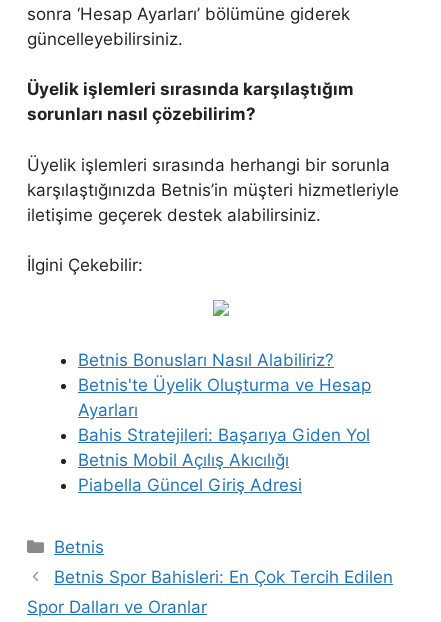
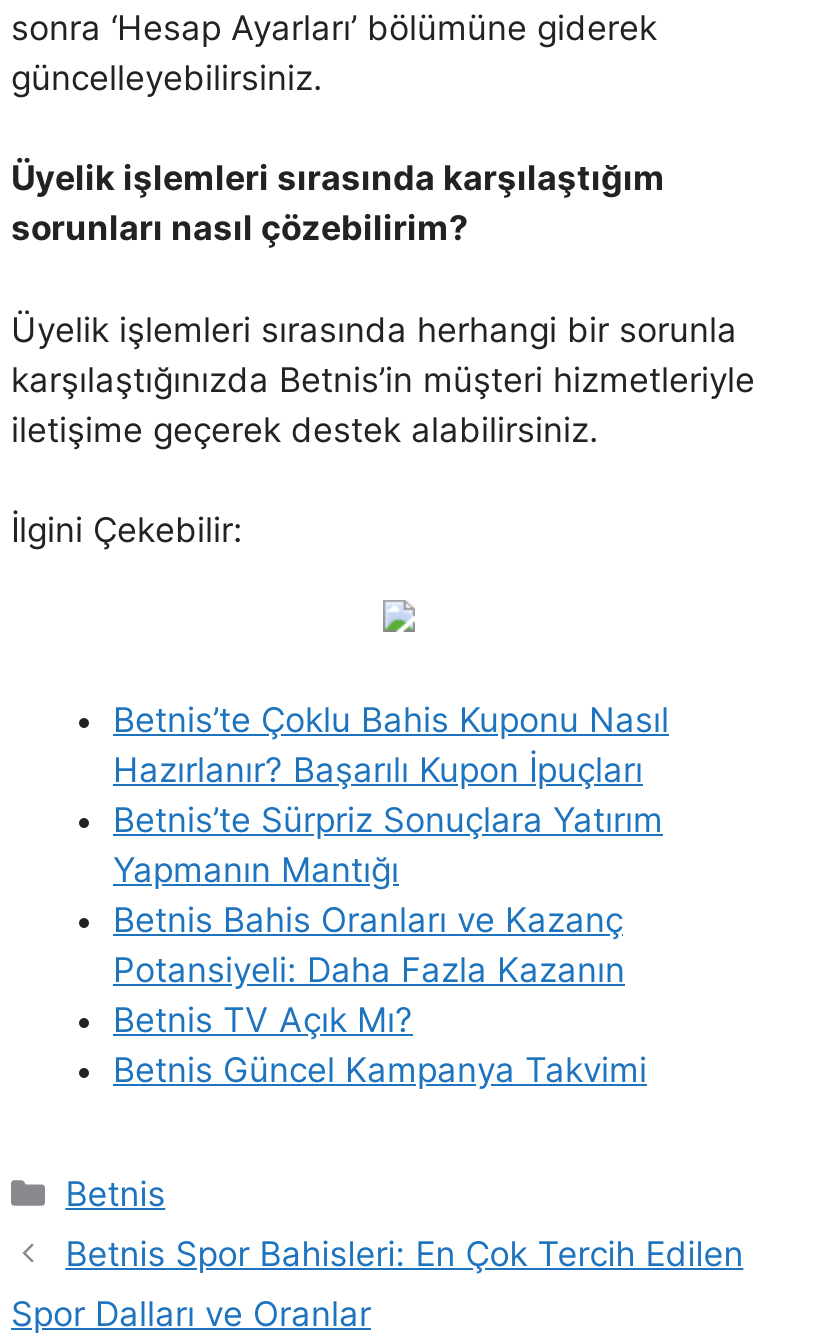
[78,349,371,494] Betnis Bonusları Nasıl Alabiliriz? | Betnis'te Üyelik Oluşturma ve Hesap | Ayarları | Bahis Stratejileri: Başarıya Giden Yol | Betnis Mobil Açılış Akıcılığı | Piabella Güncel Giriş Adresi -> [113,699,669,1089] Betnis’te Çoklu Bahis Kuponu Nasıl | Hazırlanır? Başarılı Kupon İpuçları | Betnis’te Sürpriz Sonuçlara Yatırım | Yapmanın Mantığı | Betnis Bahis Oranları ve Kazanç | Potansiyeli: Daha Fazla Kazanın | Betnis TV Açık Mı? | Betnis Güncel Kampanya Takvimi

